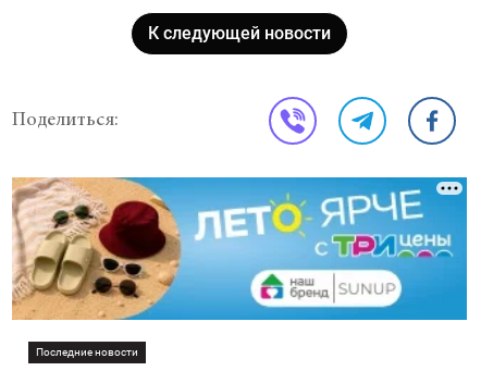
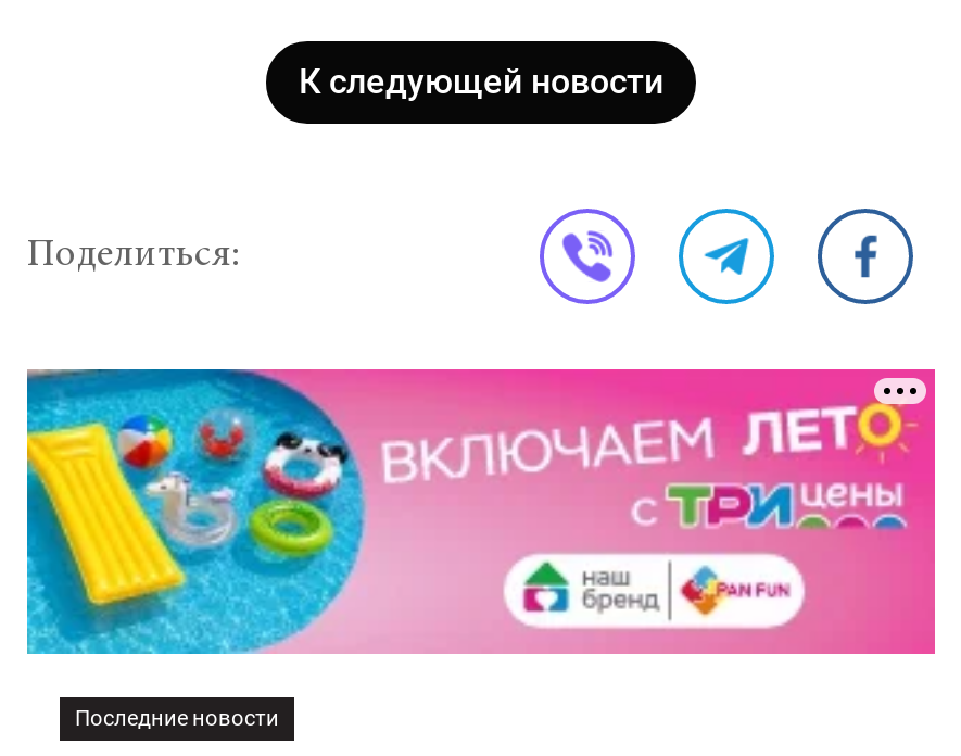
[11,176,468,321] [image] -> [25,367,937,656] [image]

